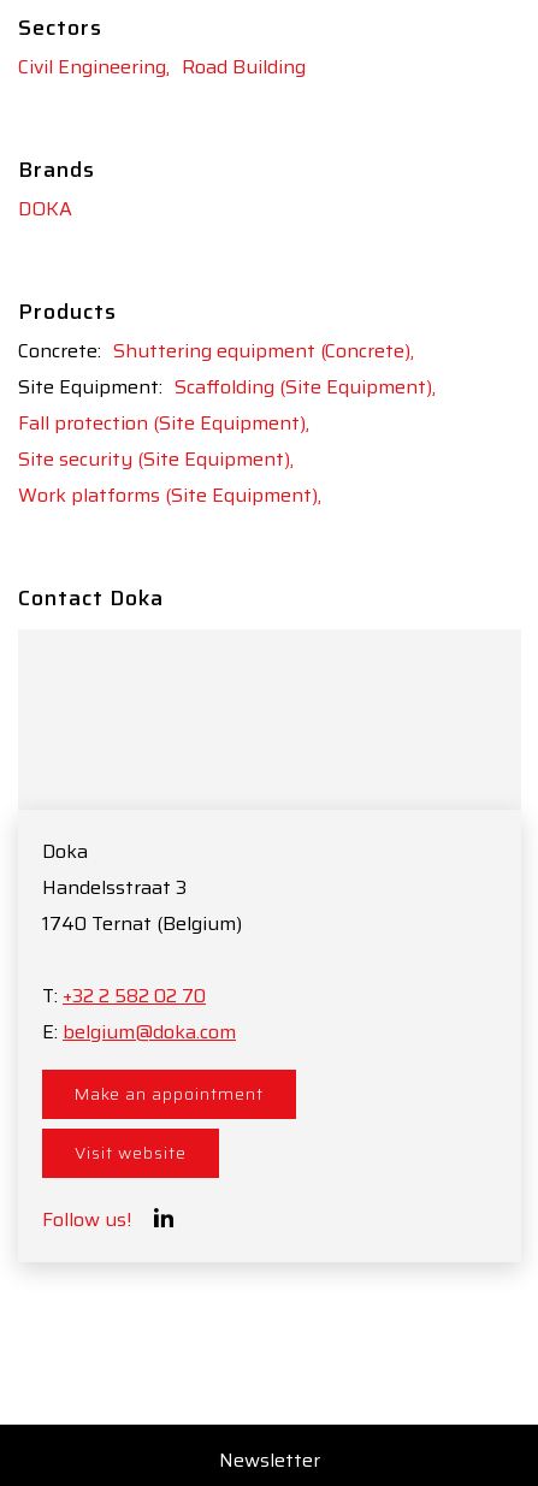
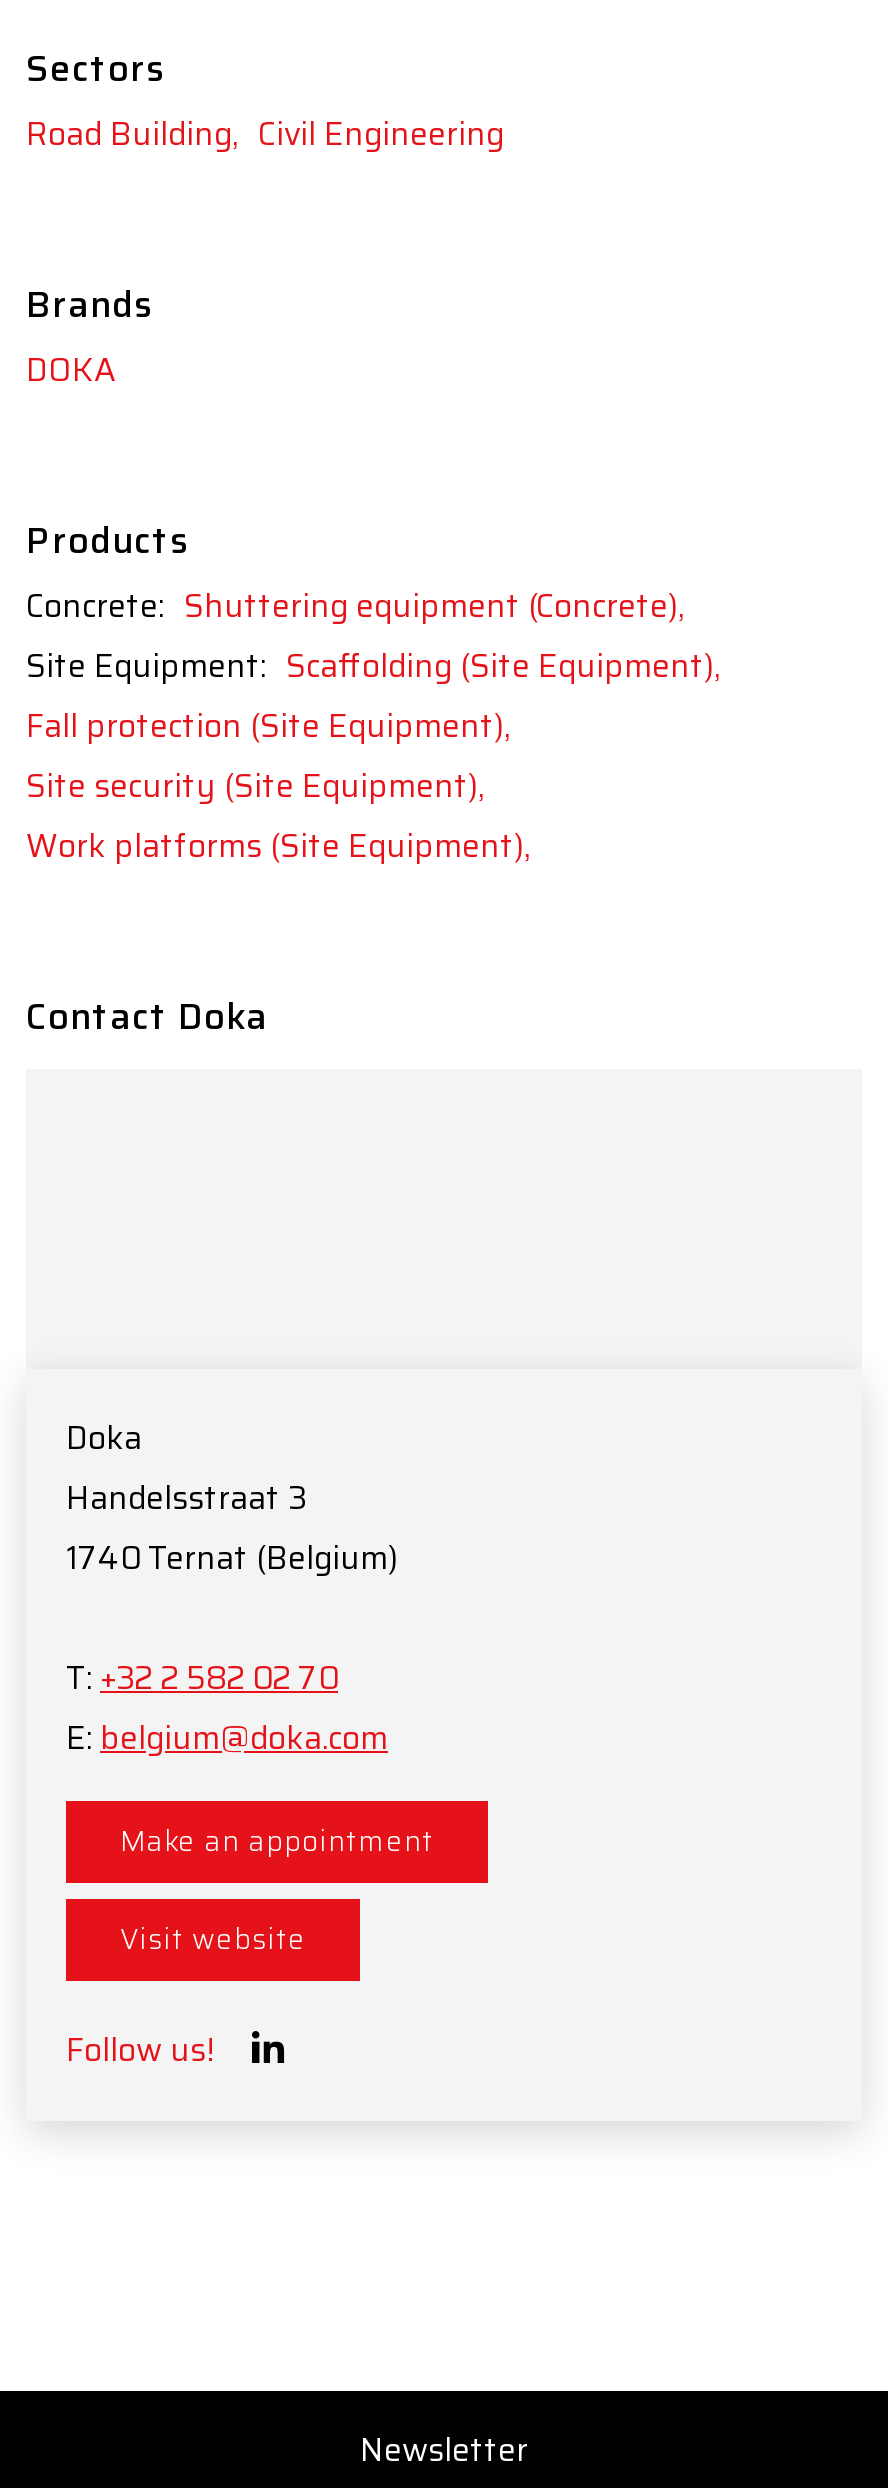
[18,52,306,82] Civil Engineering, Road Building -> [26,109,504,159] Road Building, Civil Engineering

